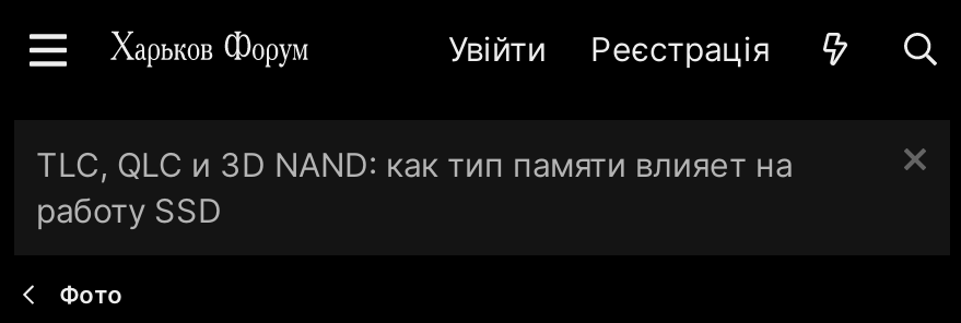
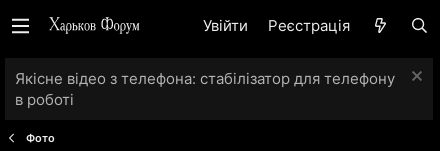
[36,144,793,231] TLC, QLC и 3D NAND: как тип памяти влияет на | работу SSD -> [15,69,395,109] Якісне відео з телефона: стабілізатор для телефону | в роботі

